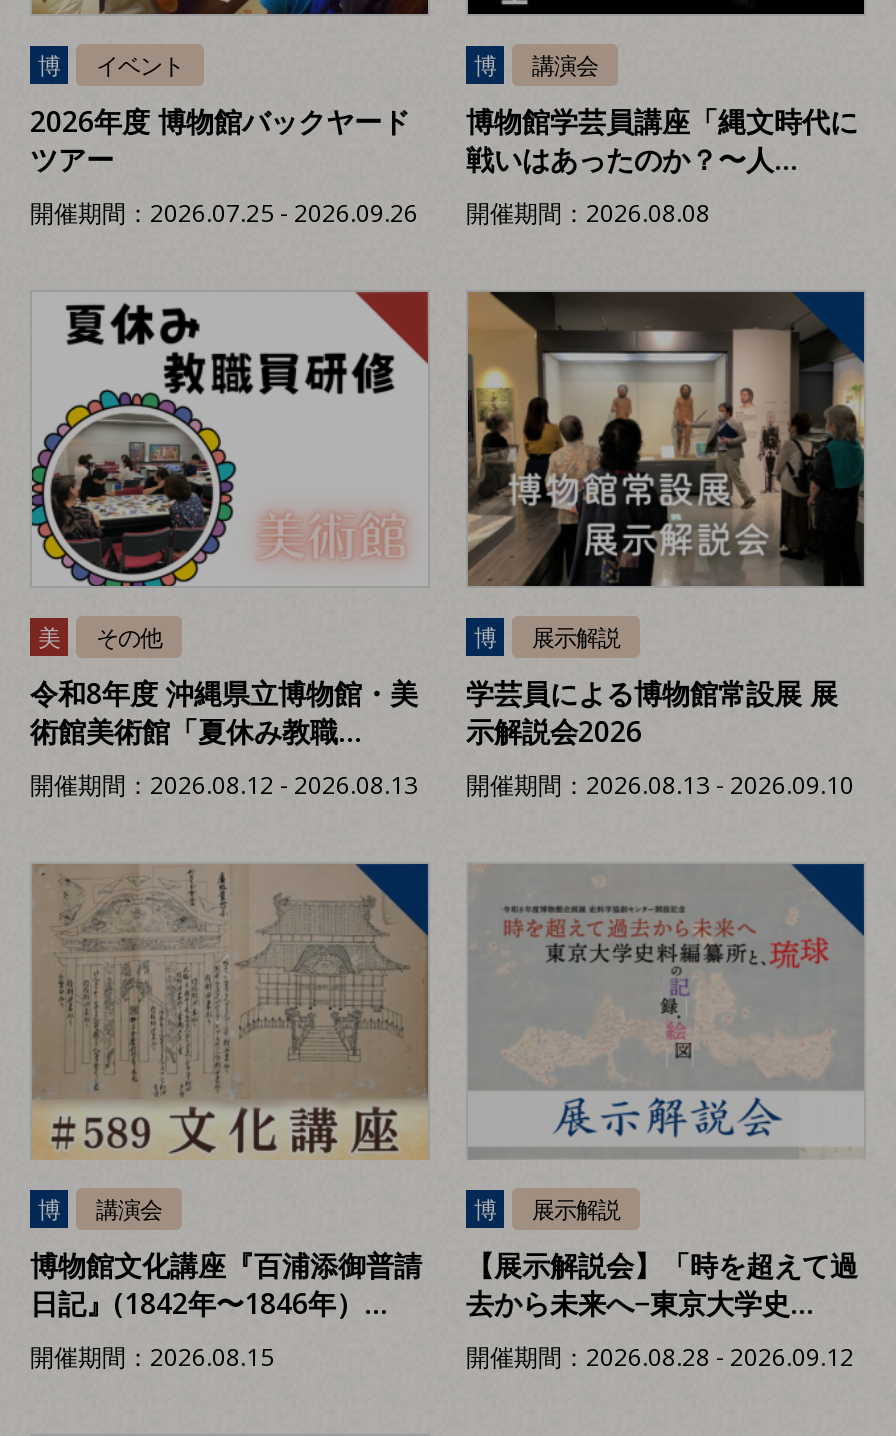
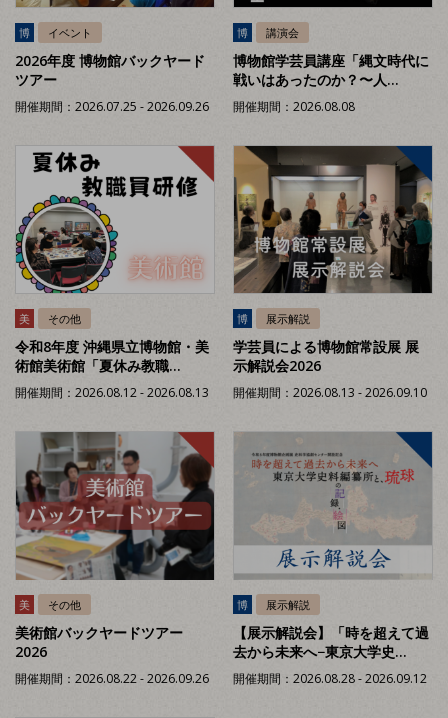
[32,862,430,1224] [image] | 博 | 講演会 -> [15,431,215,612] [image] | 美 | その他
[30,1246,422,1322] 博物館文化講座『百浦添御普請 | 日記』(1842年〜1846年）... -> [15,623,183,661] 美術館バックヤードツアー | 2026
[30,1340,274,1374] 開催期間：2026.08.15 -> [15,670,209,687] 開催期間：2026.08.22 - 2026.09.26

